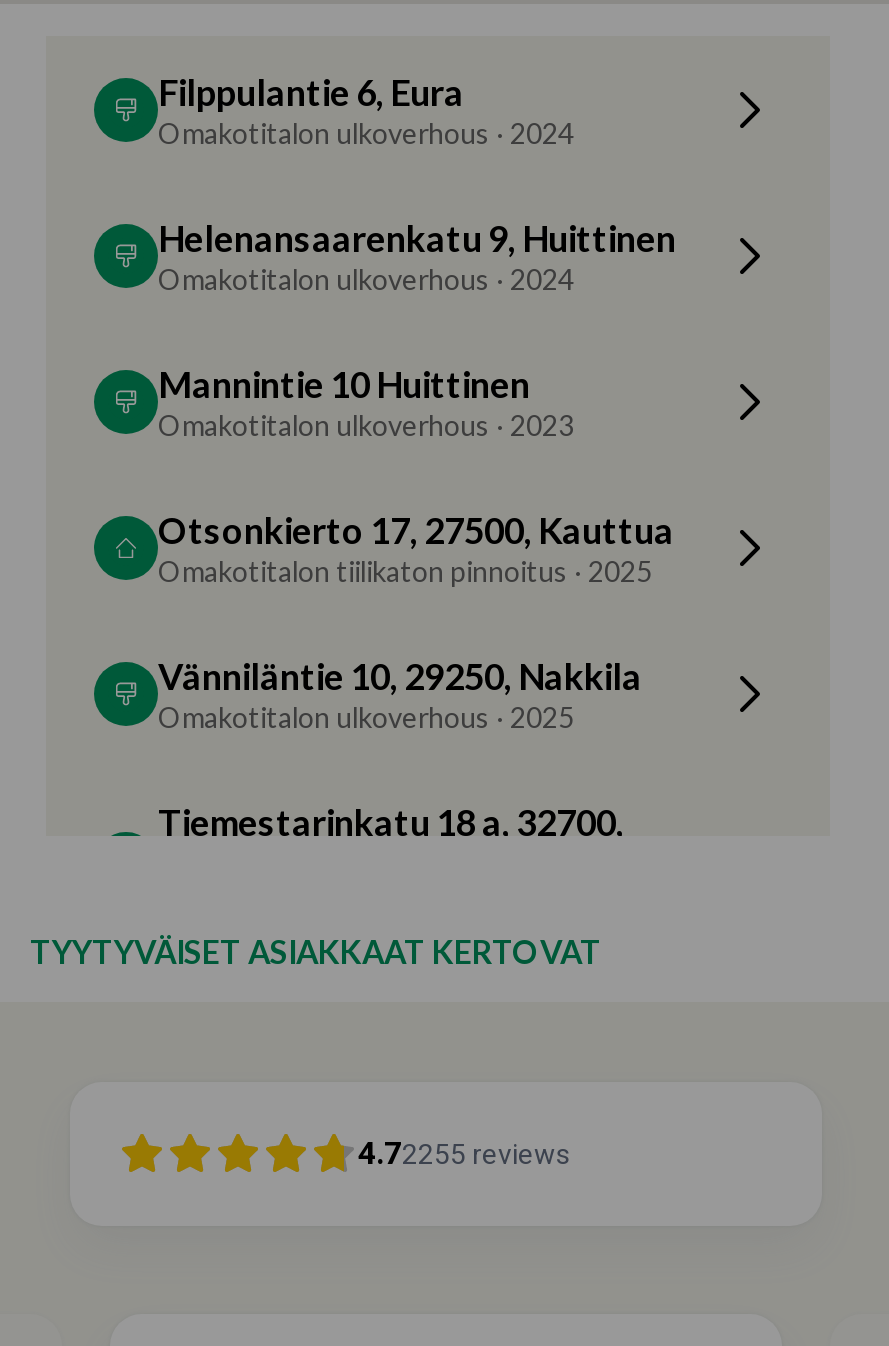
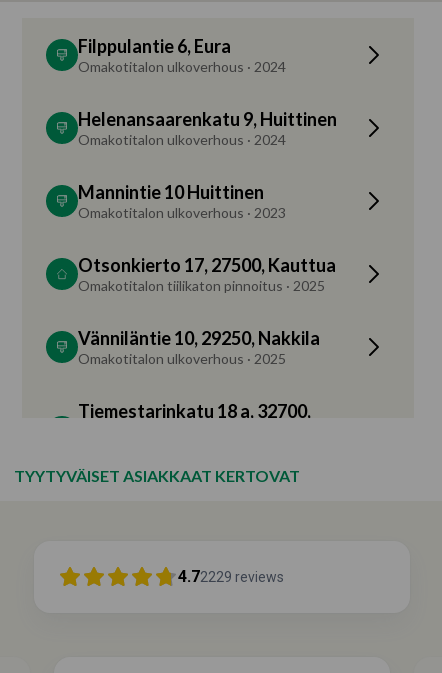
[358,1134,570,1172] 4.72255 reviews -> [178,567,284,586] 4.72229 reviews

